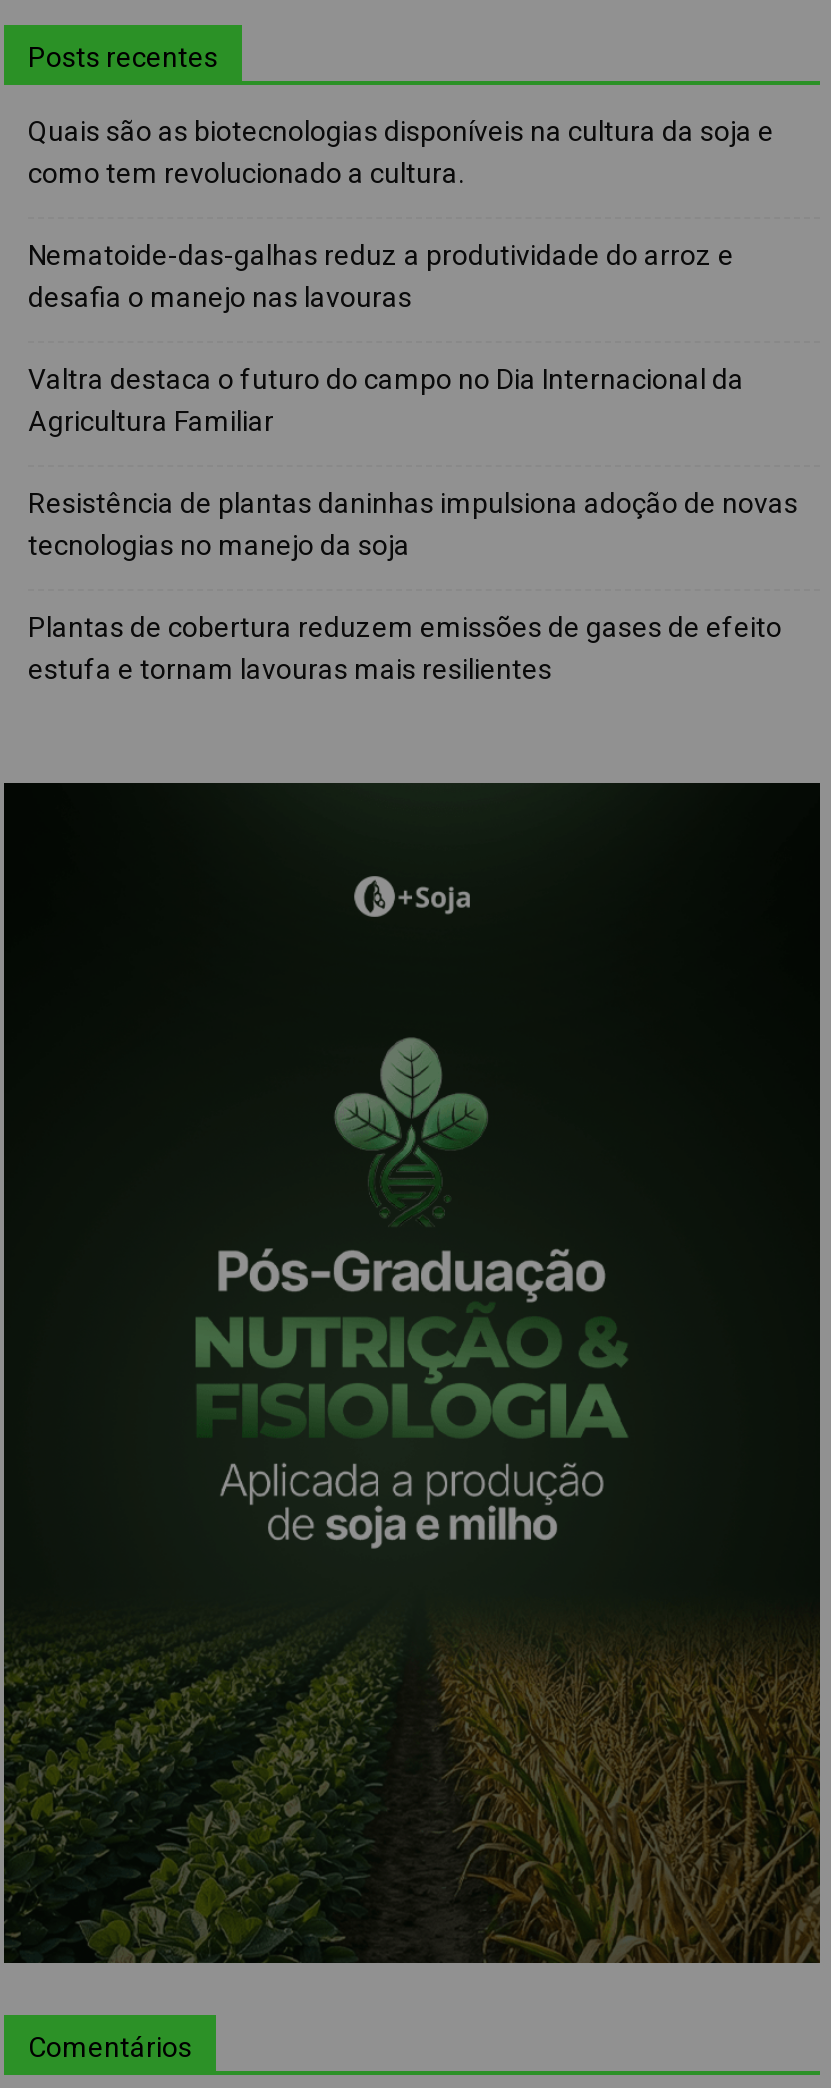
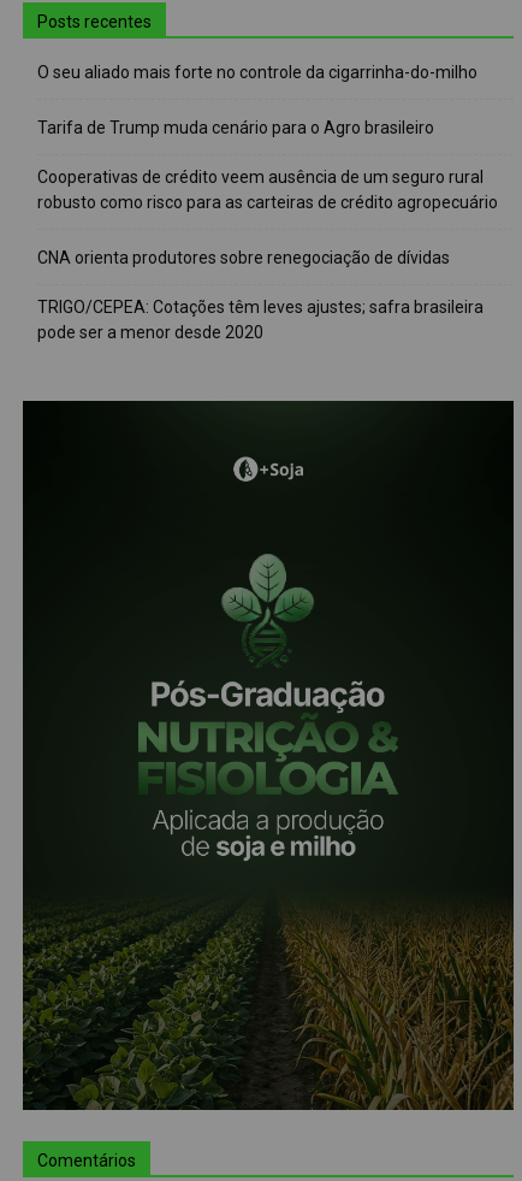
[28,116,774,190] Quais são as biotecnologias disponíveis na cultura da soja e | como tem revolucionado a cultura. -> [37,63,477,82] O seu aliado mais forte no controle da cigarrinha-do-milho
[28,240,734,314] Nematoide-das-galhas reduz a produtividade do arroz e | desafia o manejo nas lavouras -> [37,118,434,137] Tarifa de Trump muda cenário para o Agro brasileiro
[28,364,744,438] Valtra destaca o futuro do campo no Dia Internacional da | Agricultura Familiar -> [37,167,498,212] Cooperativas de crédito veem ausência de um seguro rural | robusto como risco para as carteiras de crédito agropecuário
[28,488,798,562] Resistência de plantas daninhas impulsiona adoção de novas | tecnologias no manejo da soja -> [37,248,450,267] CNA orienta produtores sobre renegociação de dívidas
[28,612,782,686] Plantas de cobertura reduzem emissões de gases de efeito | estufa e tornam lavouras mais resilientes -> [37,297,484,342] TRIGO/CEPEA: Cotações têm leves ajustes; safra brasileira | pode ser a menor desde 2020

